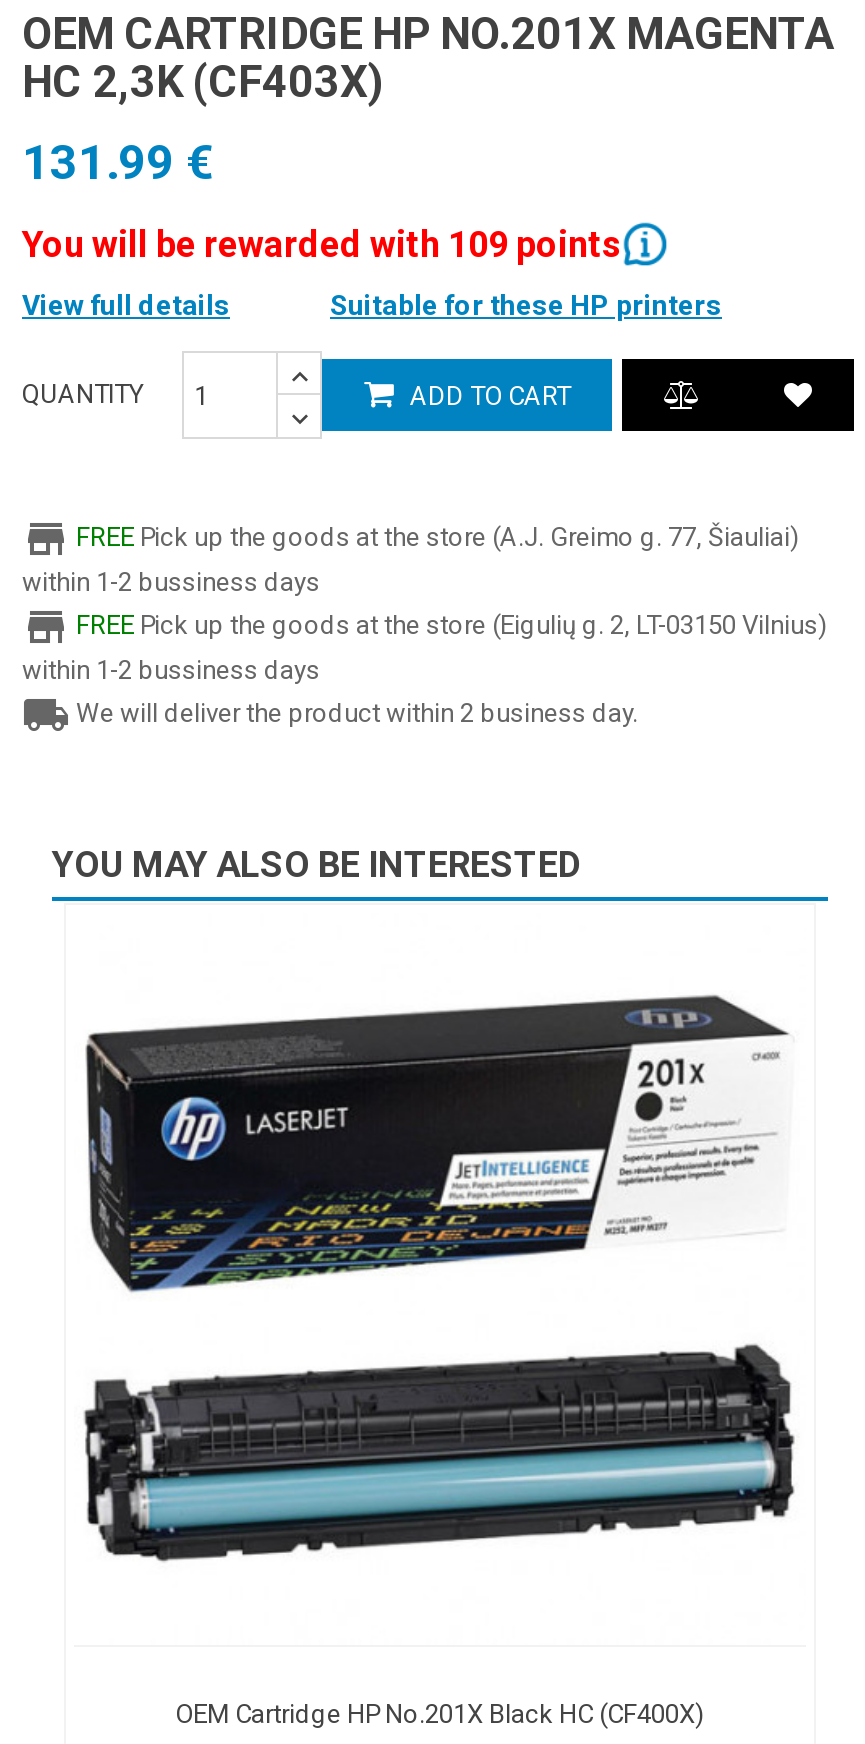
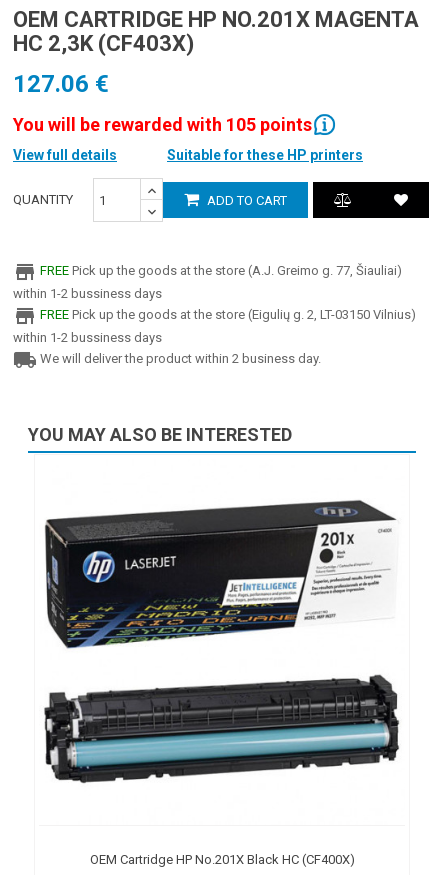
[22,135,214,191] 131.99 € -> [13,70,109,98] 127.06 €
[22,223,620,265] You will be rewarded with 109 points -> [13,114,312,135] You will be rewarded with 105 points

